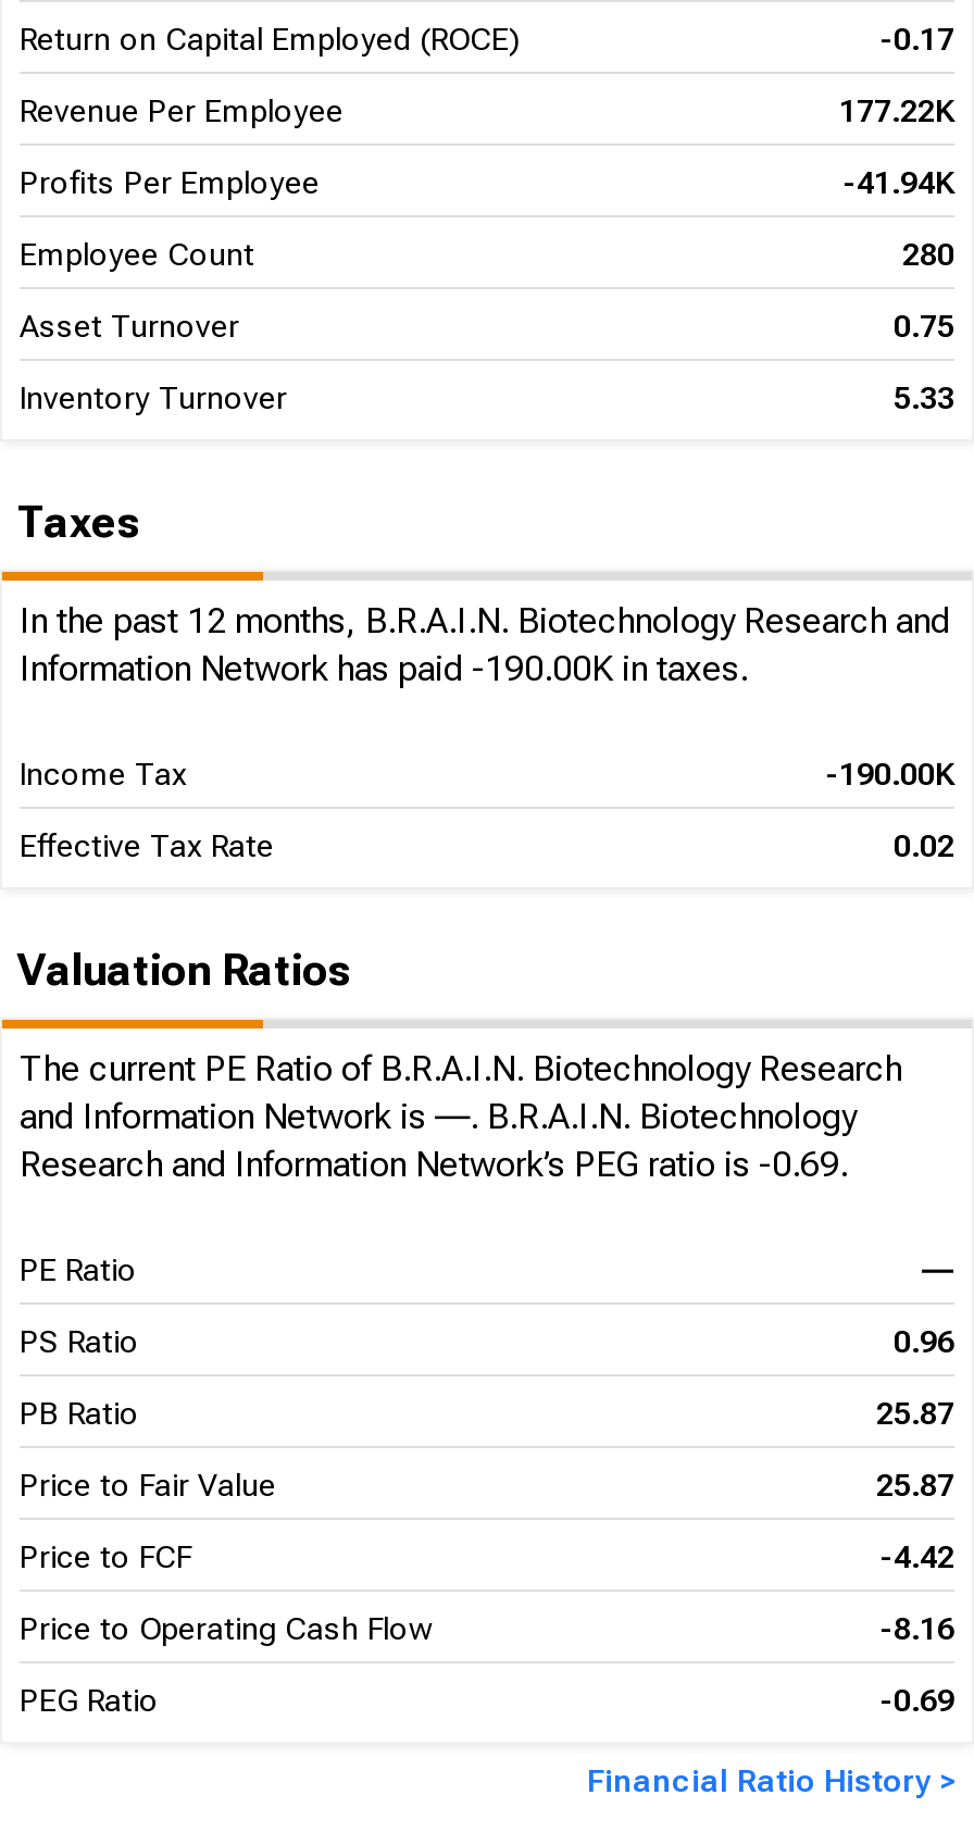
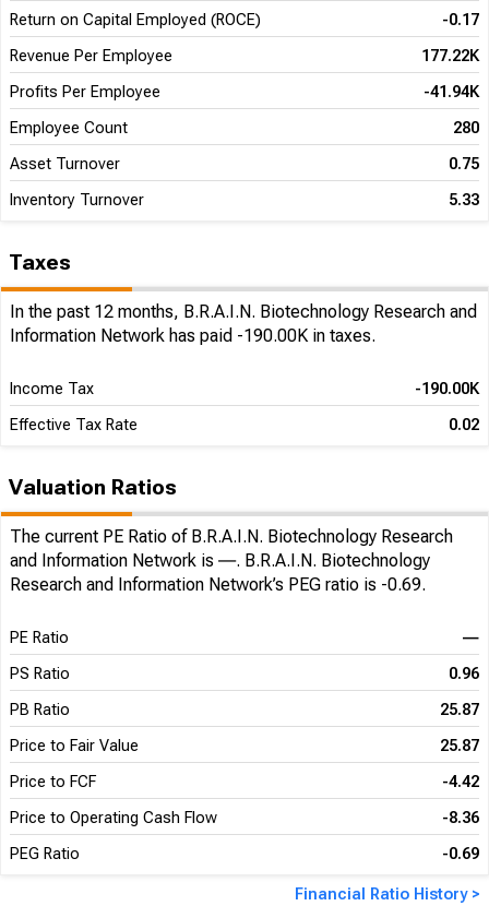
[881,1611,954,1648] -8.16 -> [442,809,479,827] -8.36

